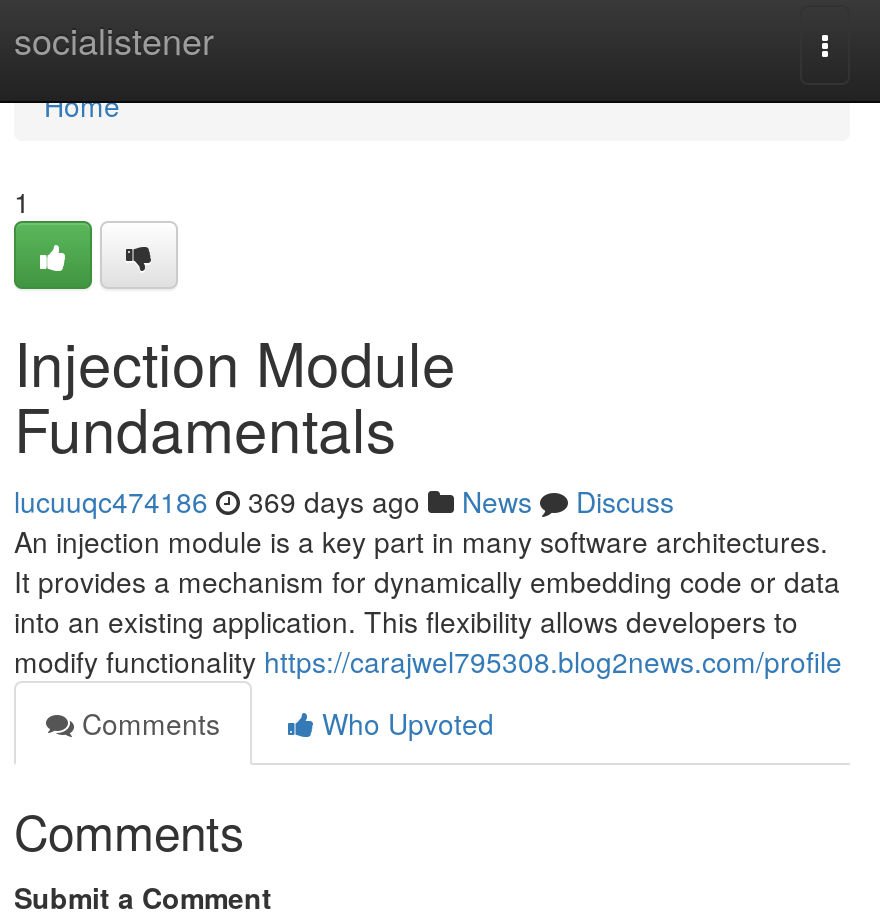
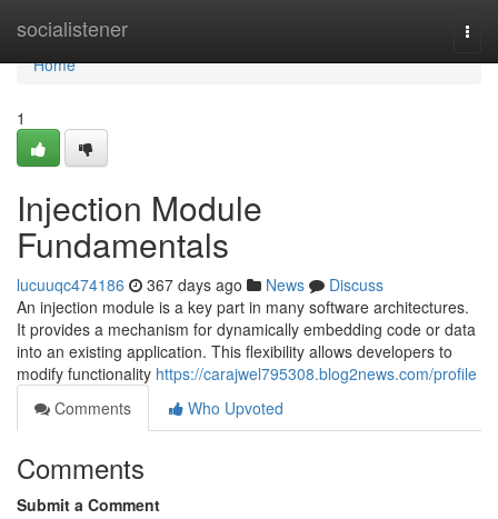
[14,481,674,521] lucuuqc474186 369 days ago News Discuss -> [17,273,384,296] lucuuqc474186 367 days ago News Discuss

